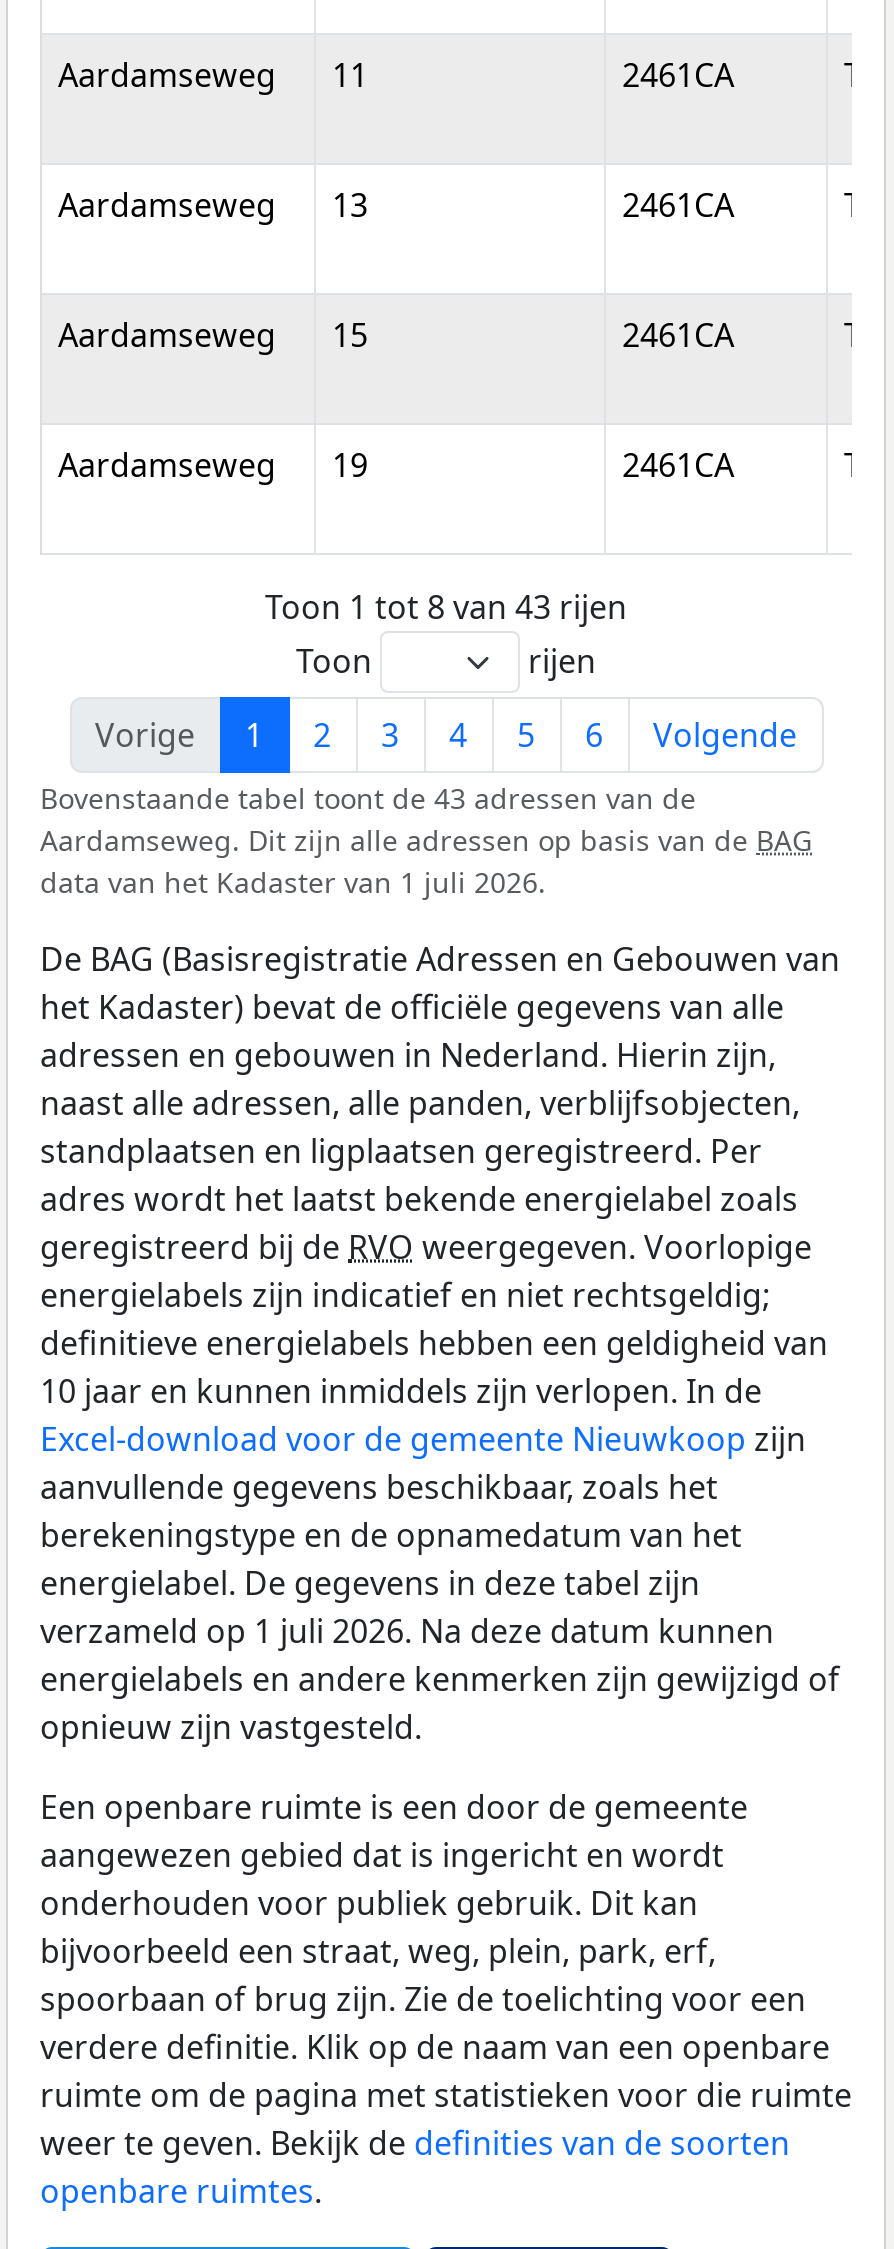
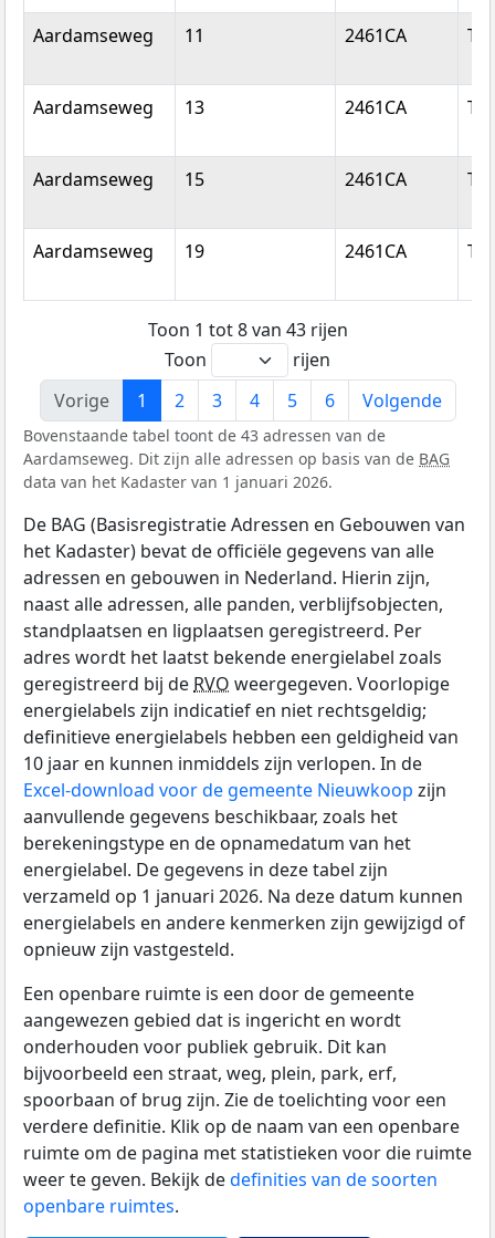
[40,863,546,901] data van het Kadaster van 1 juli 2026. -> [23,471,333,492] data van het Kadaster van 1 januari 2026.
[40,1609,774,1653] verzameld op 1 juli 2026. Na deze datum kunnen -> [23,884,463,908] verzameld op 1 januari 2026. Na deze datum kunnen

